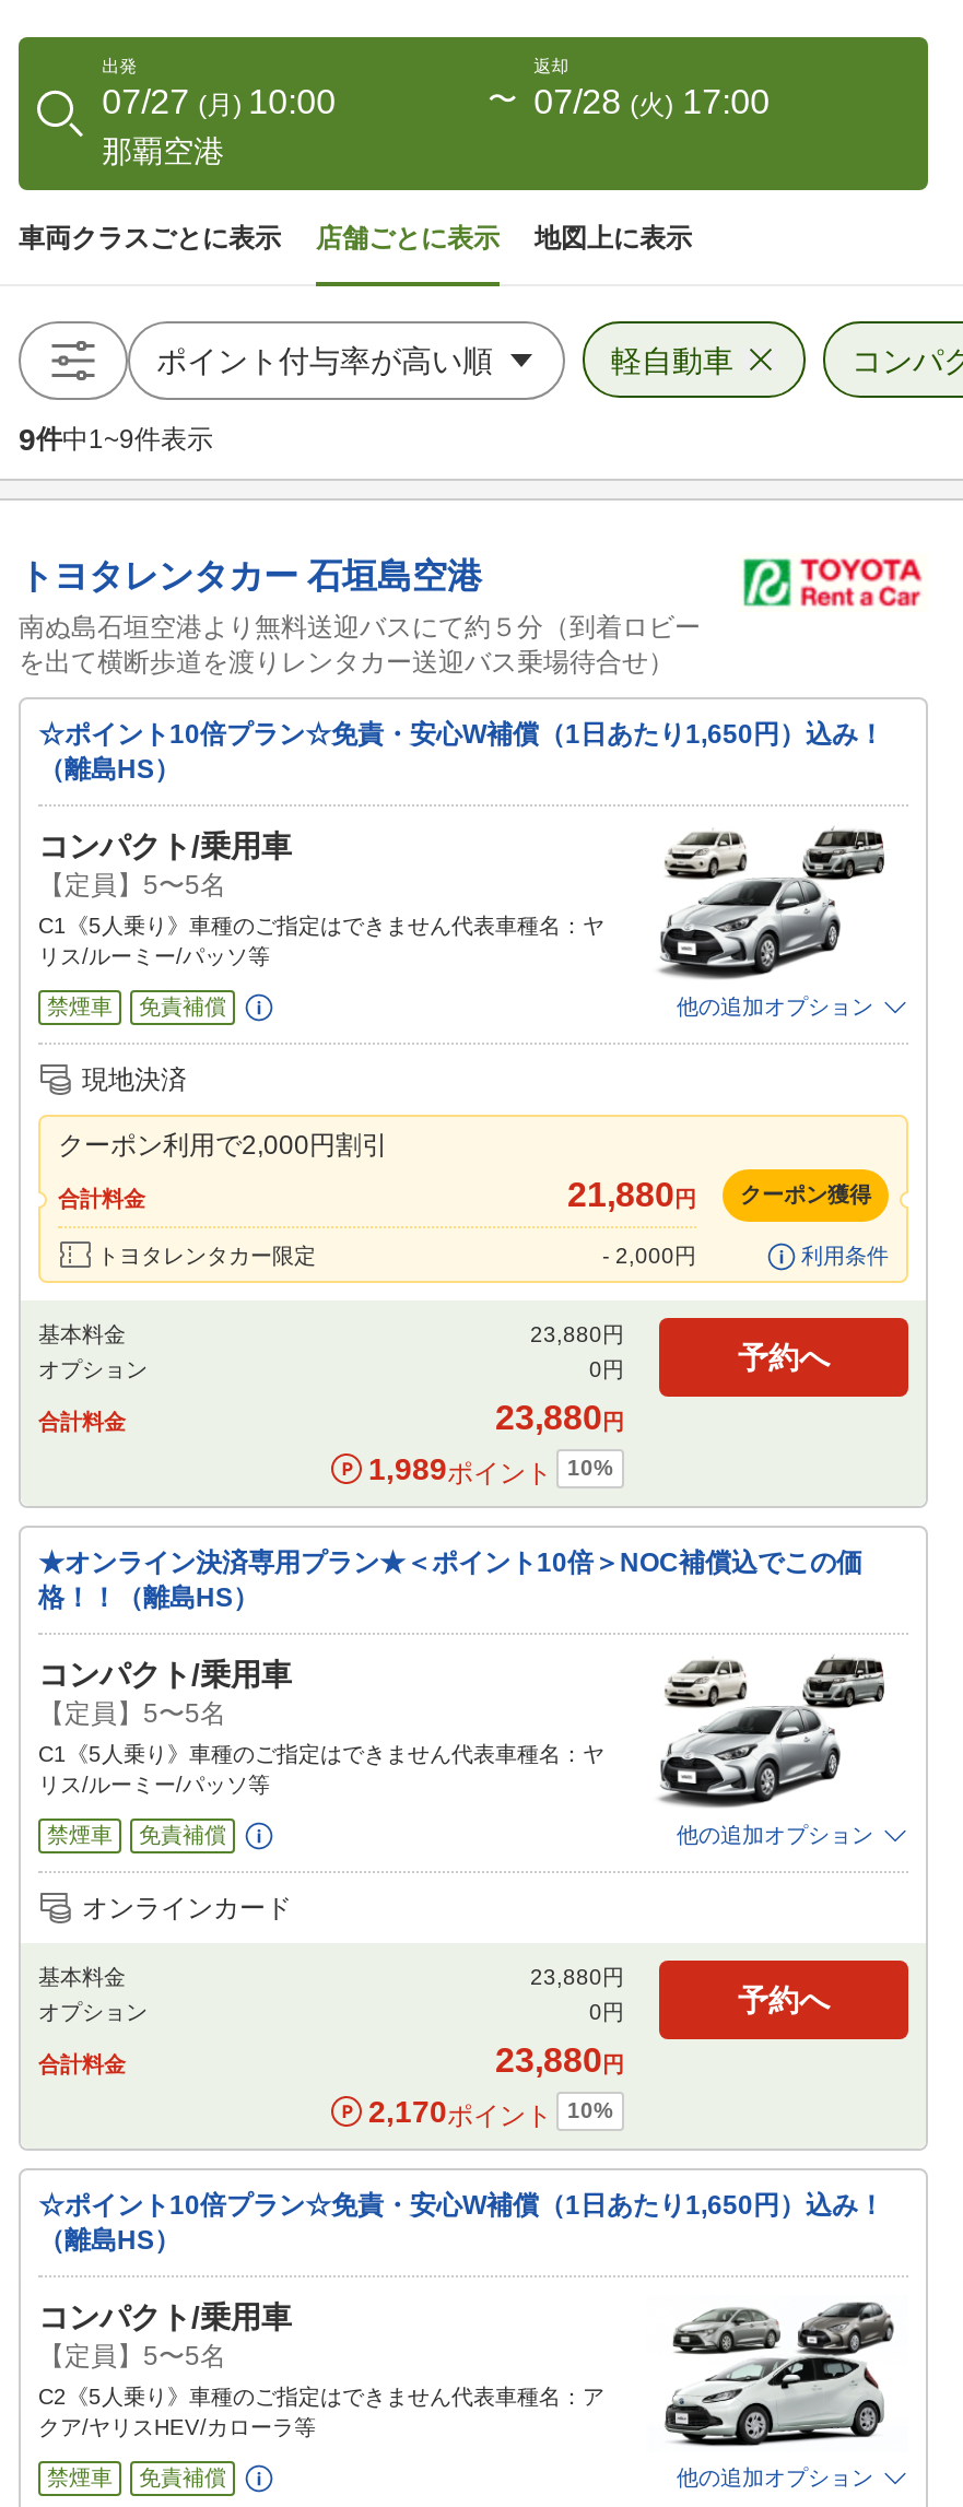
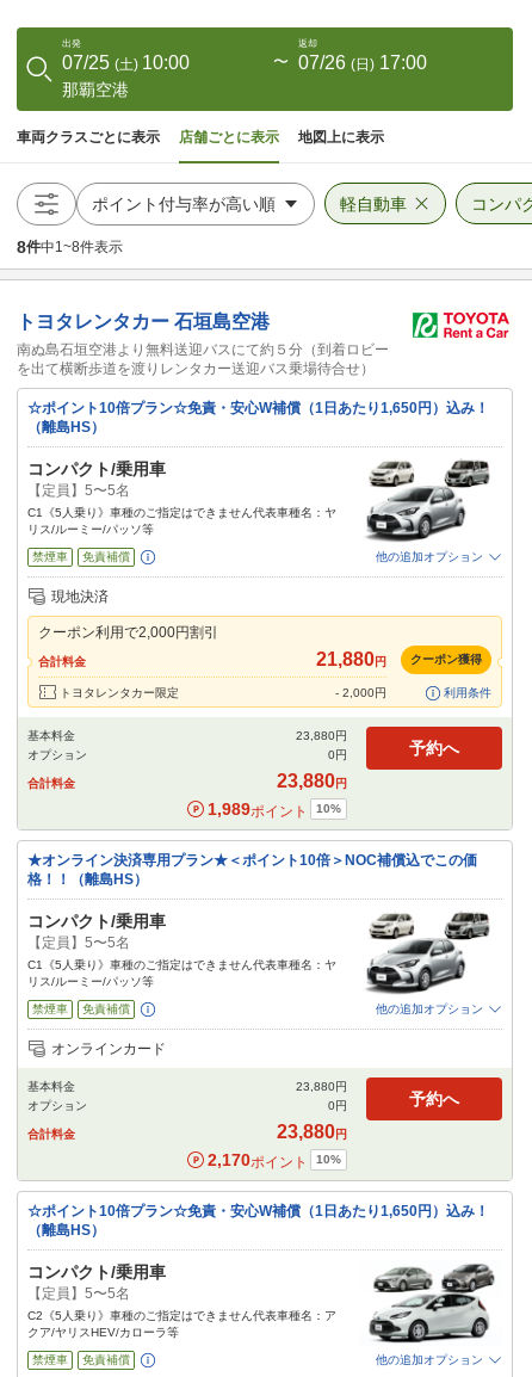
[102,83,336,120] 07/27 (月) 10:00 -> [62,53,190,73] 07/25 (土) 10:00
[534,83,770,120] 07/28 (火) 17:00 -> [298,53,427,73] 07/26 (日) 17:00
[19,422,213,457] 9件中1~9件表示 -> [17,237,123,257] 8件中1~8件表示

